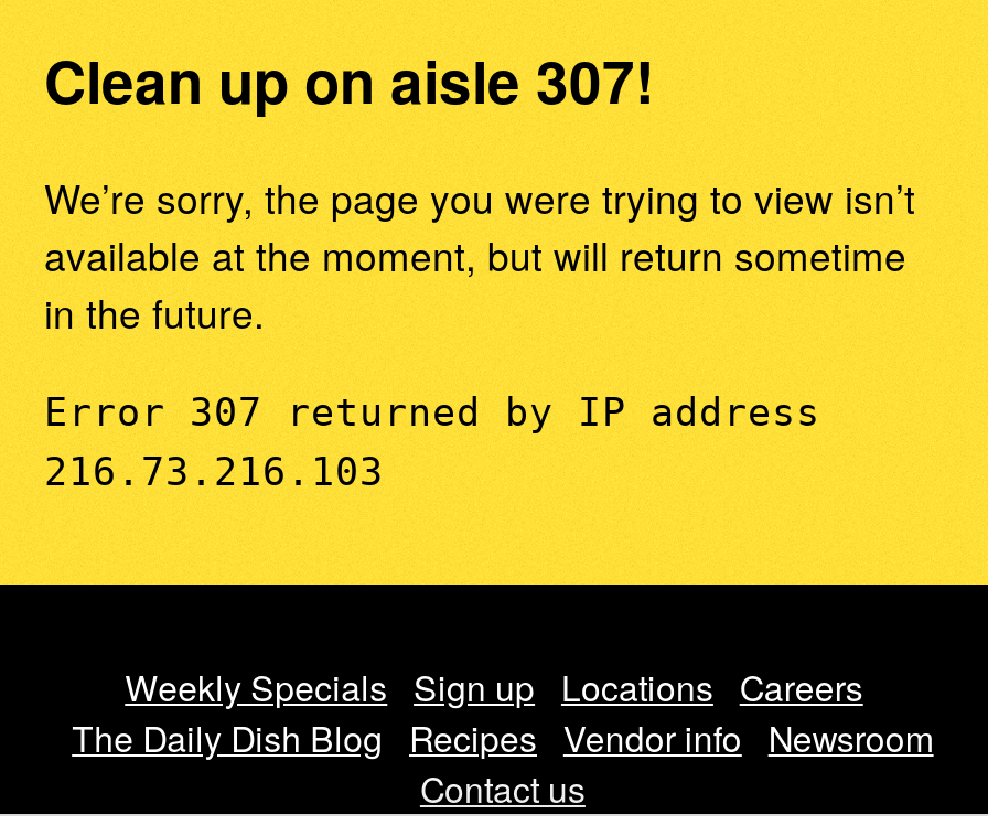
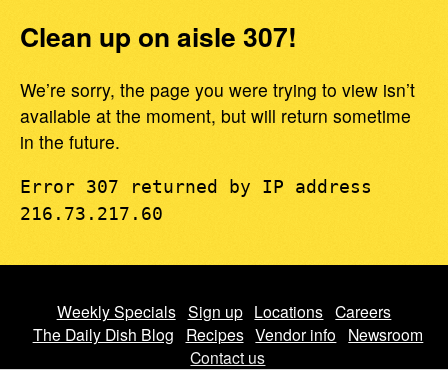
[44,450,384,494] 216.73.216.103 -> [20,204,163,224] 216.73.217.60

